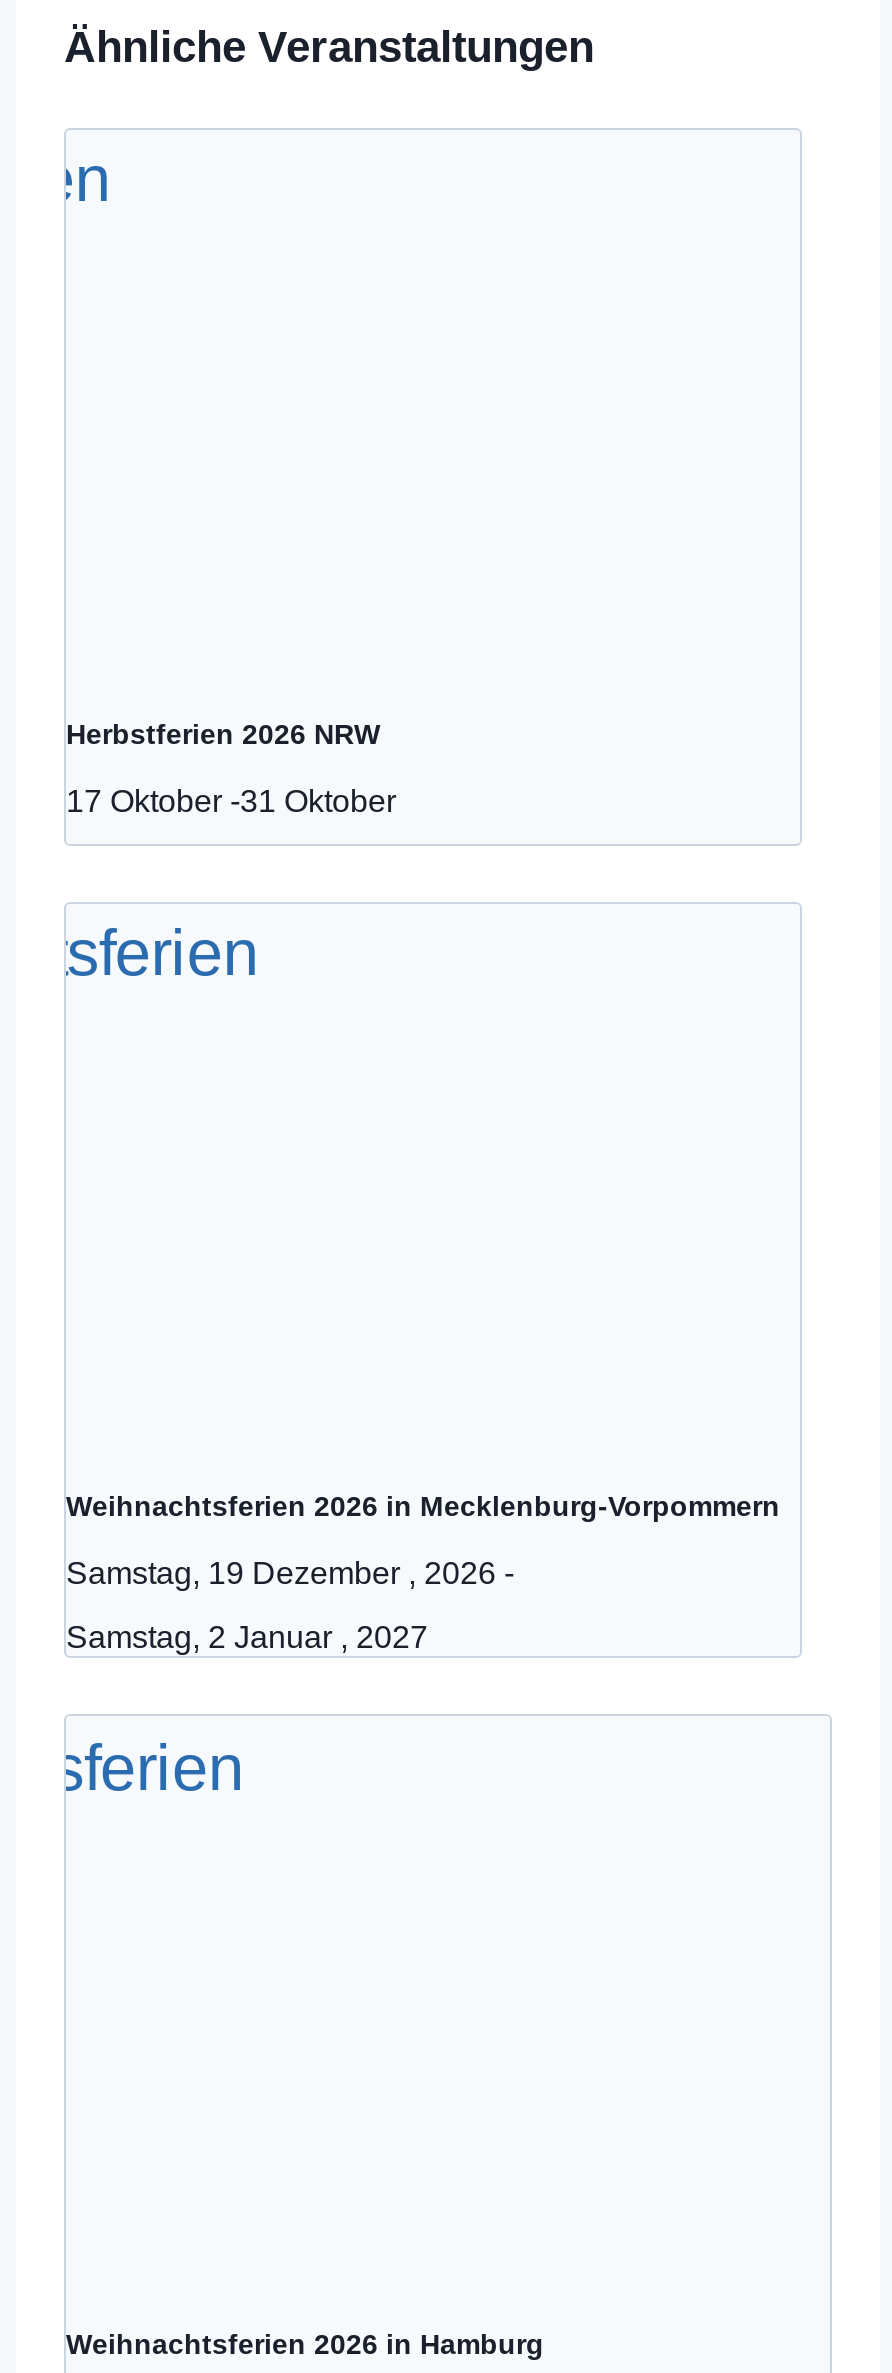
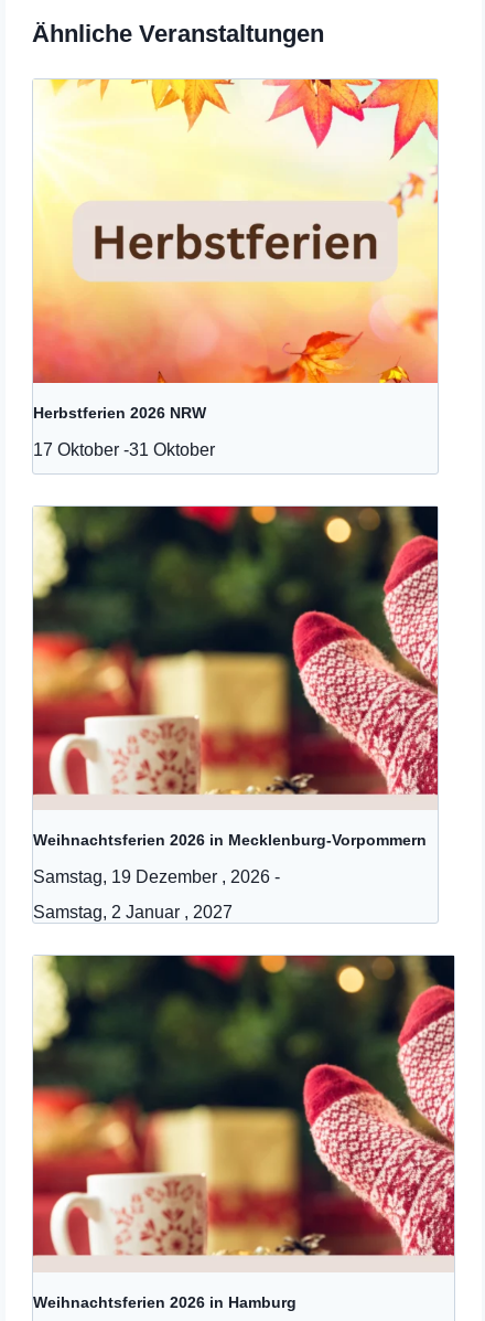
none -> [32,78,439,384] [image]
none -> [32,505,439,809] [image]
none -> [32,955,455,1271] [image]

